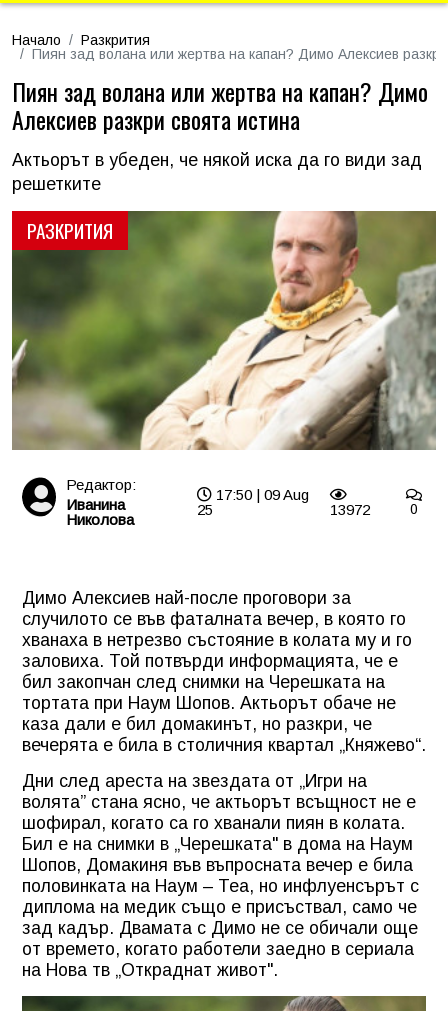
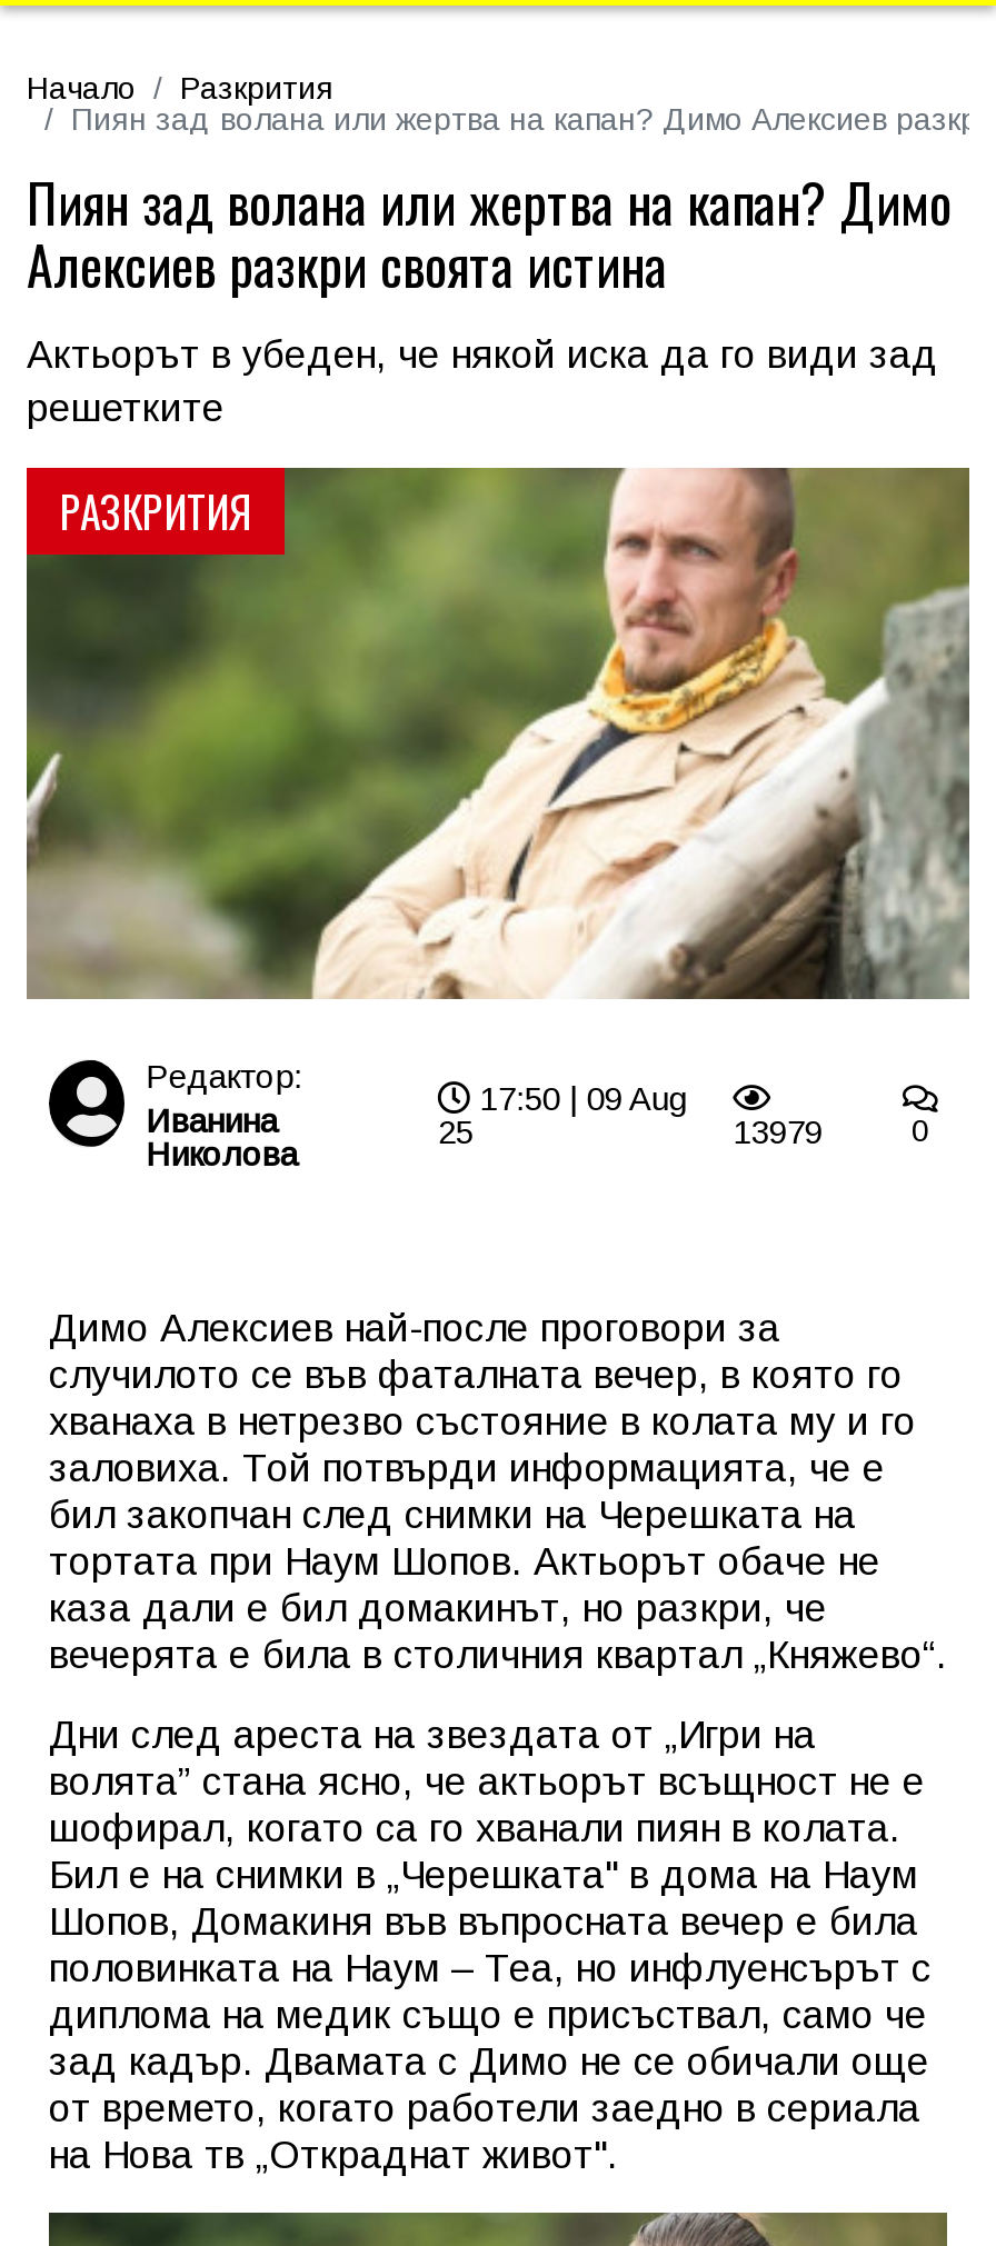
[330,500,370,517] 13972 -> [733,1111,822,1149] 13979

